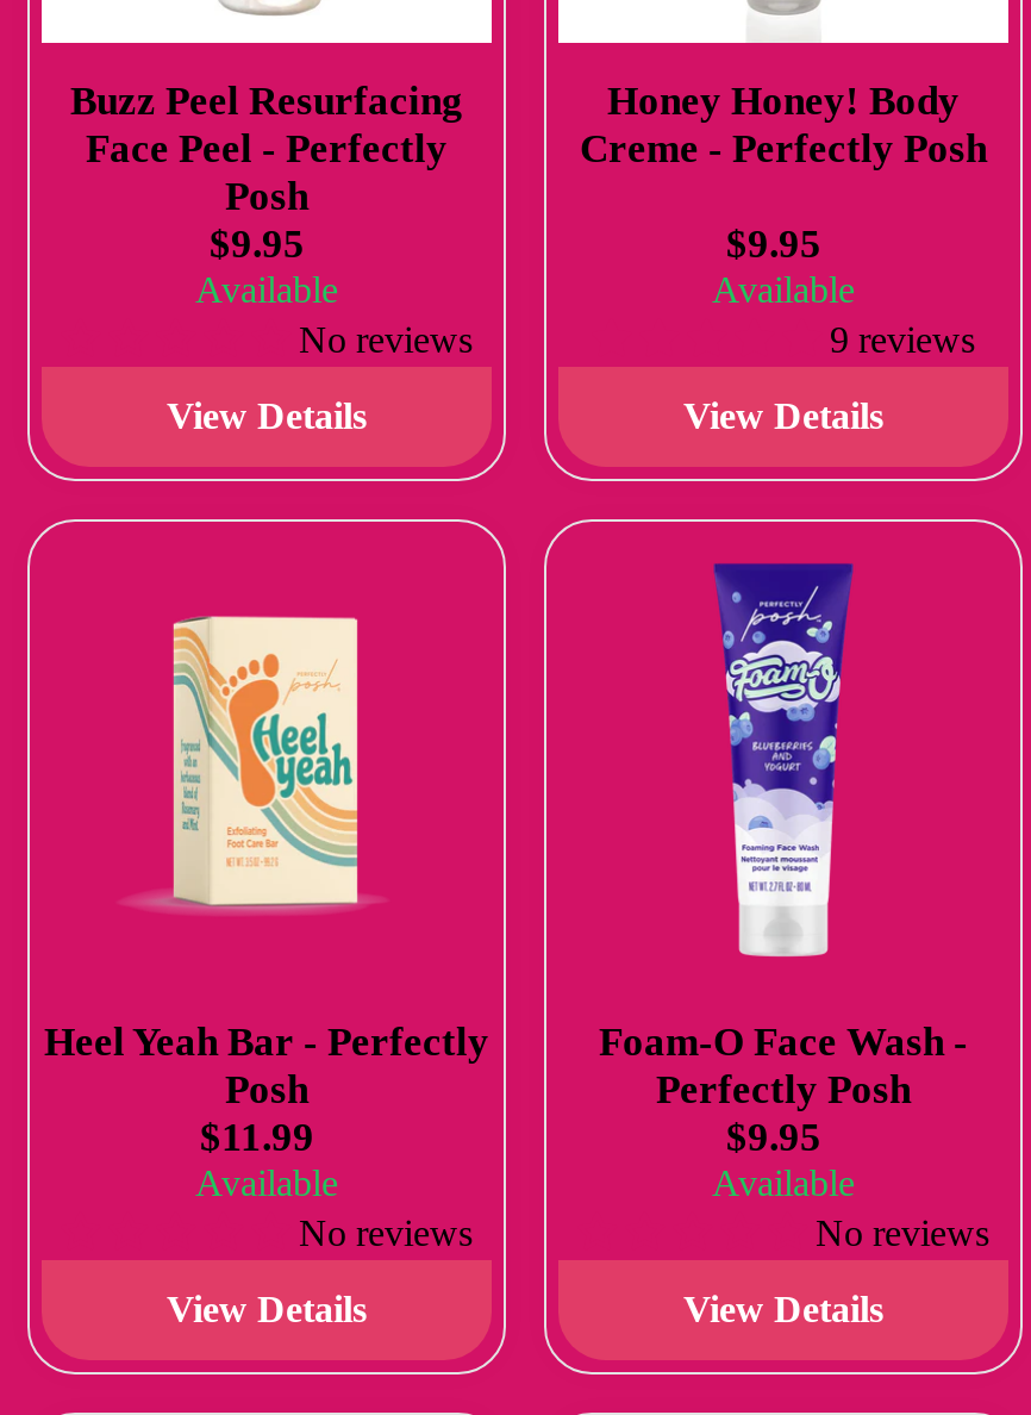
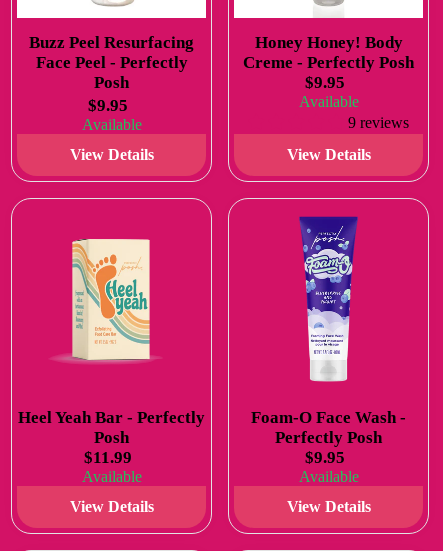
[299,319,473,360] No reviews -> none
[299,1213,473,1253] No reviews -> none
[816,1213,989,1253] No reviews -> none

